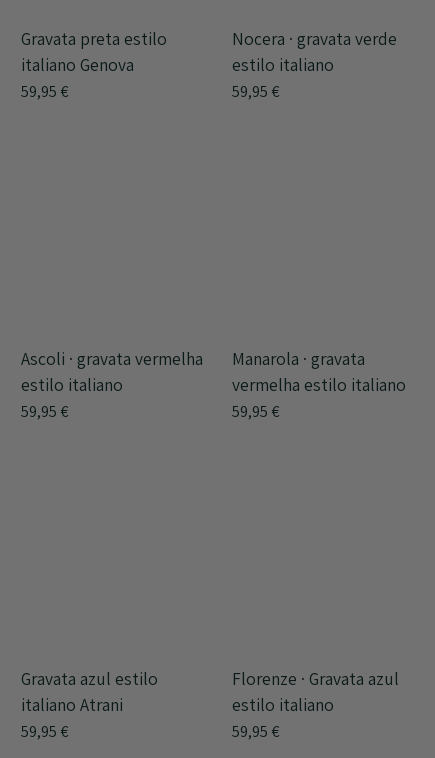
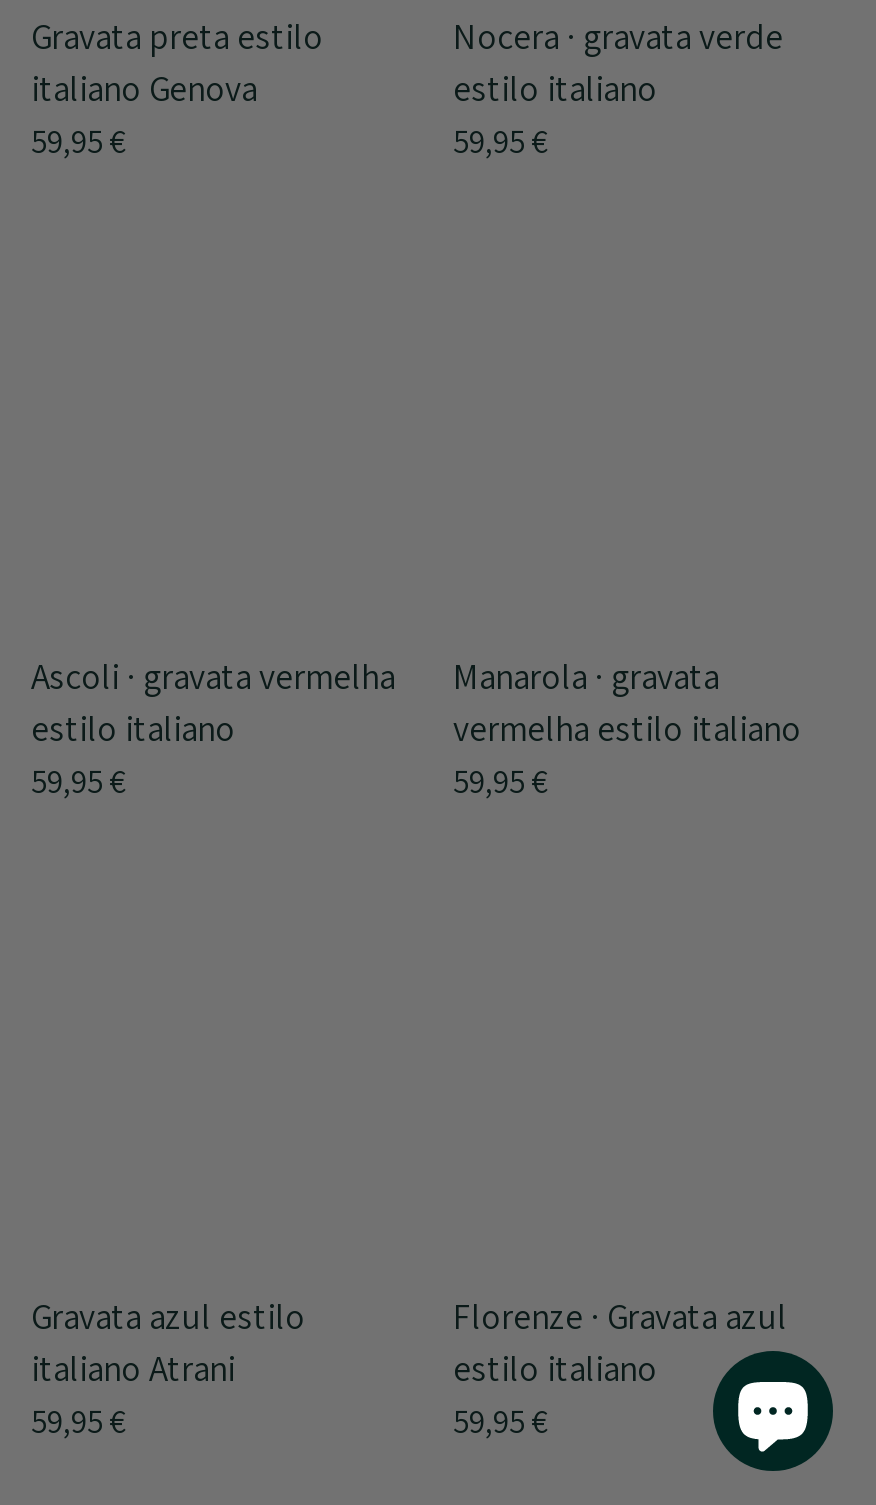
none -> [711,1349,835,1473] [image]

